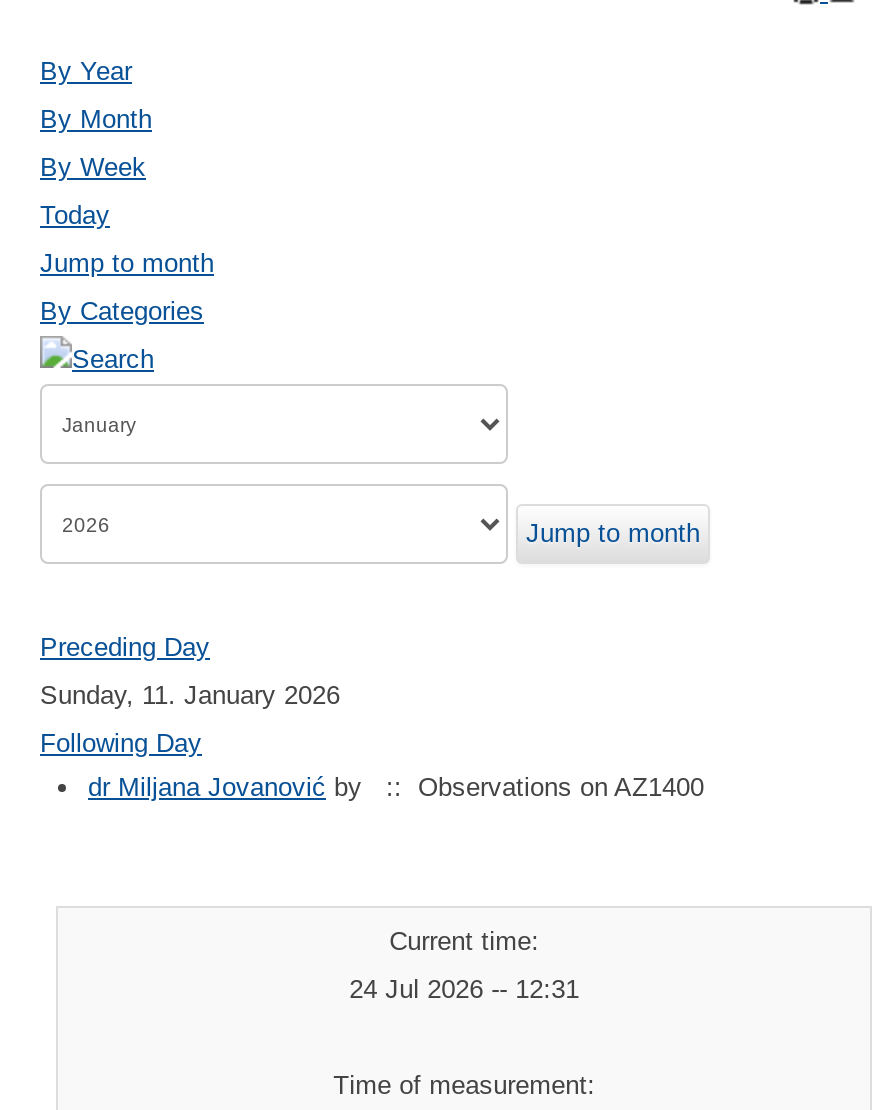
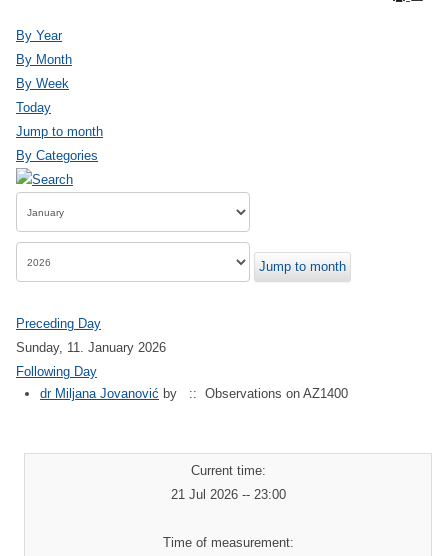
[349,973,579,1003] 24 Jul 2026 -- 12:31 -> [171,487,286,502] 21 Jul 2026 -- 23:00

